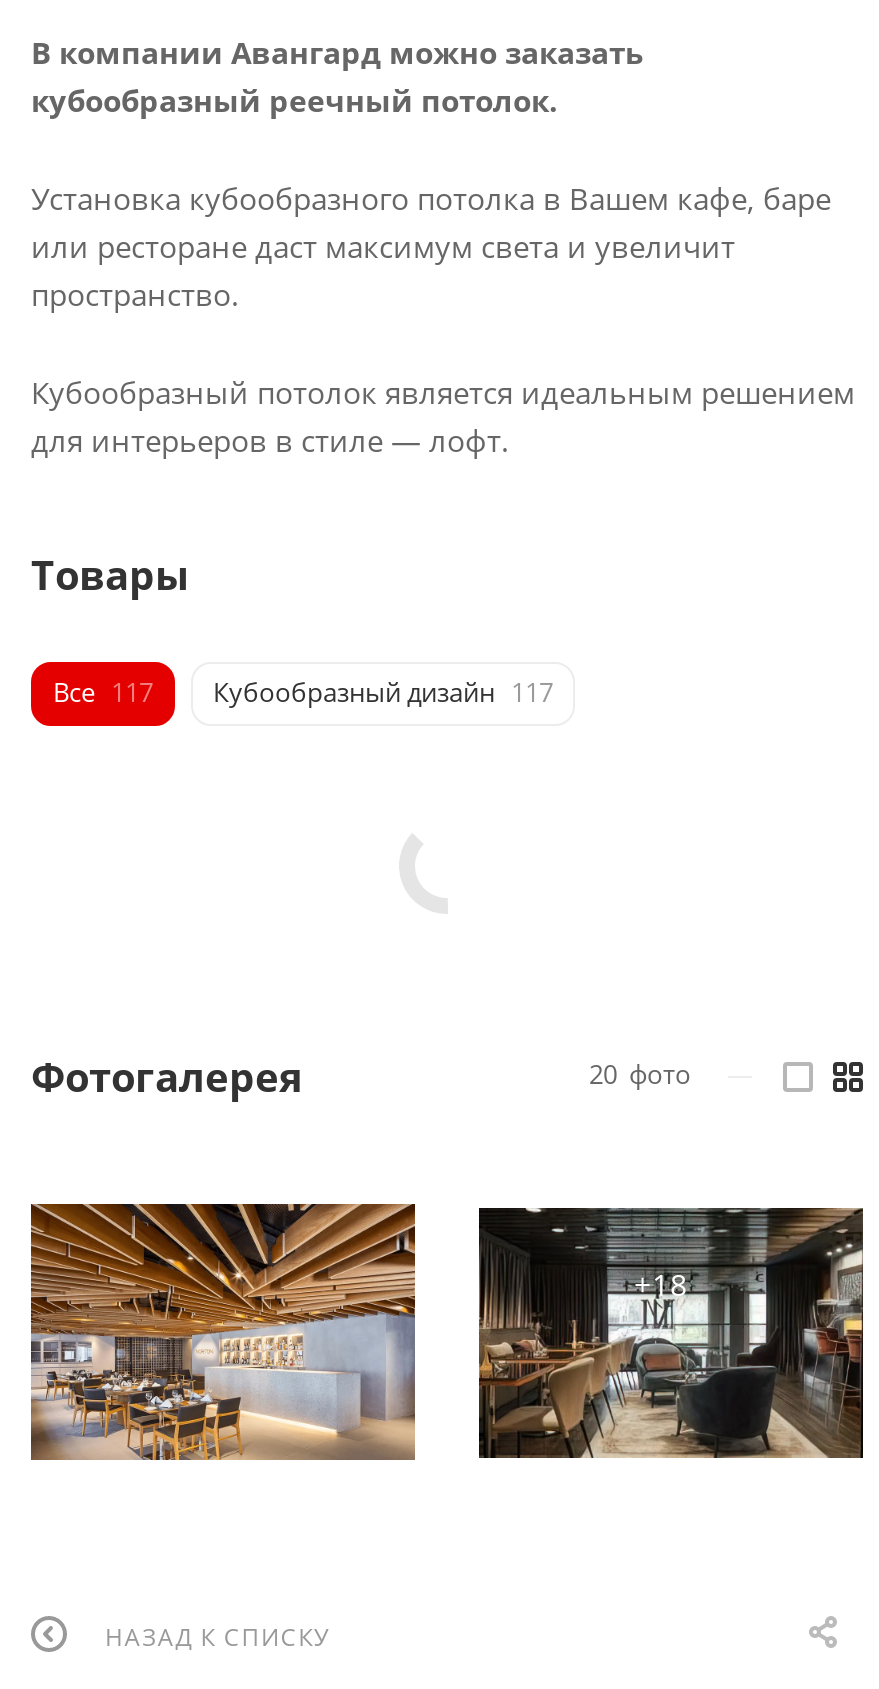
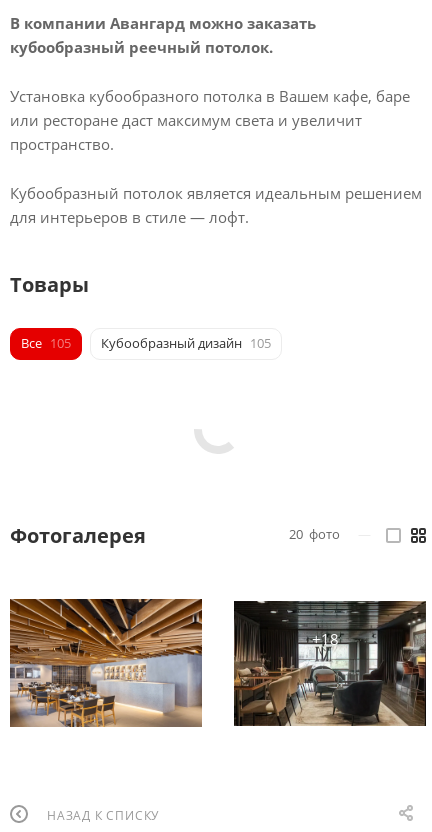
[53,675,153,711] Все 117 -> [21,334,71,352] Все 105
[213,675,553,711] Кубообразный дизайн 117 -> [101,334,271,352] Кубообразный дизайн 105

